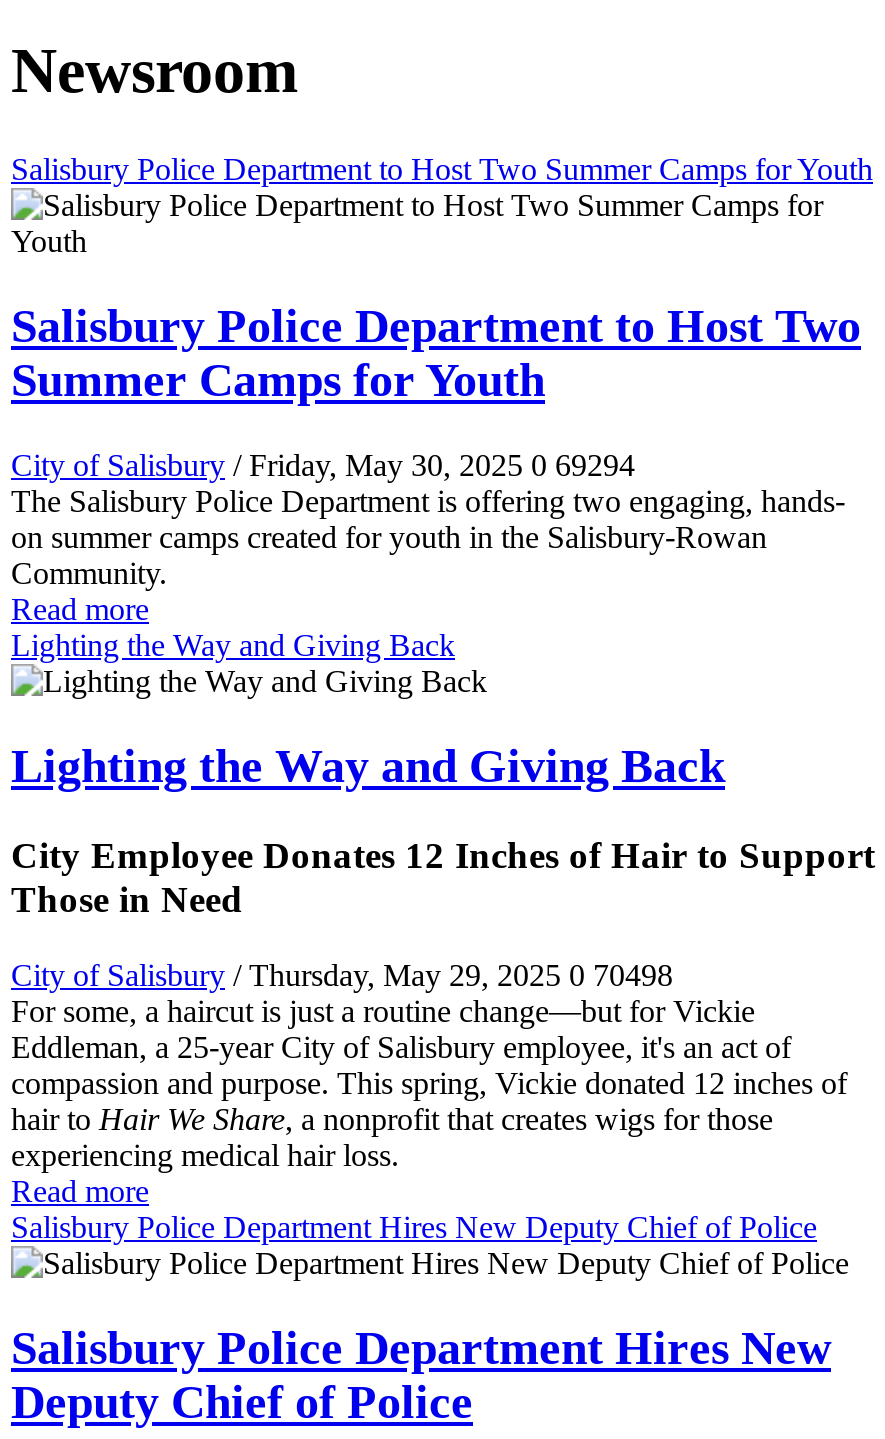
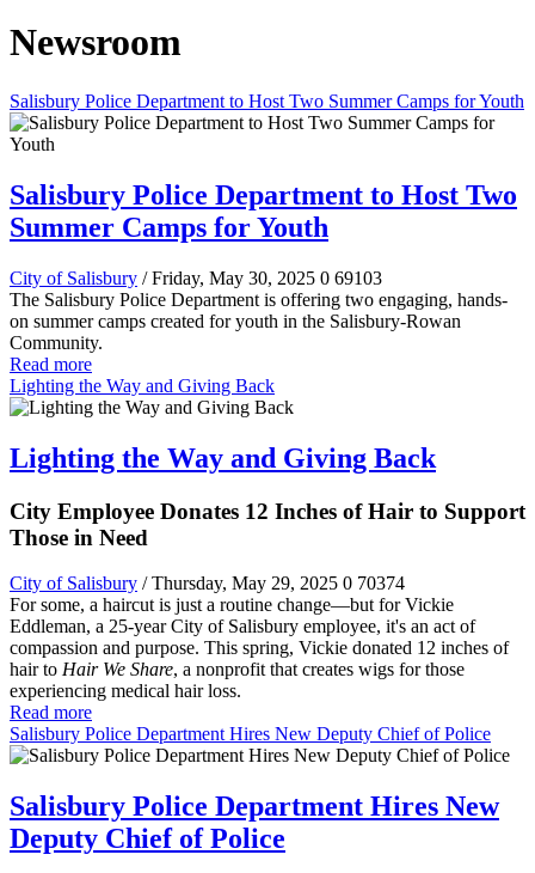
[11,447,635,481] City of Salisbury / Friday, May 30, 2025 0 69294 -> [10,268,382,288] City of Salisbury / Friday, May 30, 2025 0 69103
[11,958,673,992] City of Salisbury / Thursday, May 29, 2025 0 70498 -> [10,573,405,593] City of Salisbury / Thursday, May 29, 2025 0 70374

